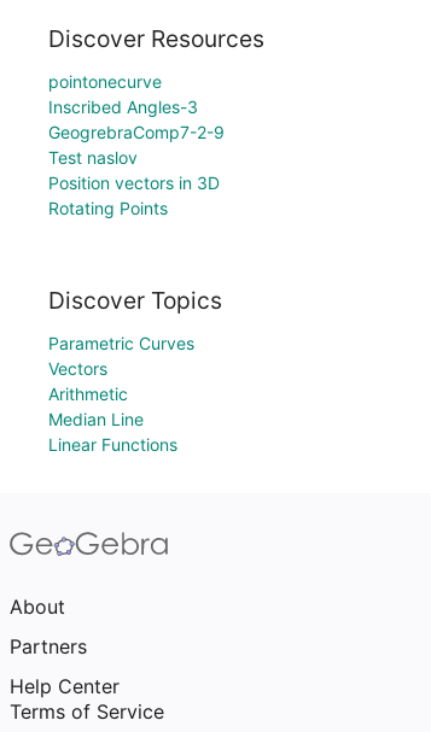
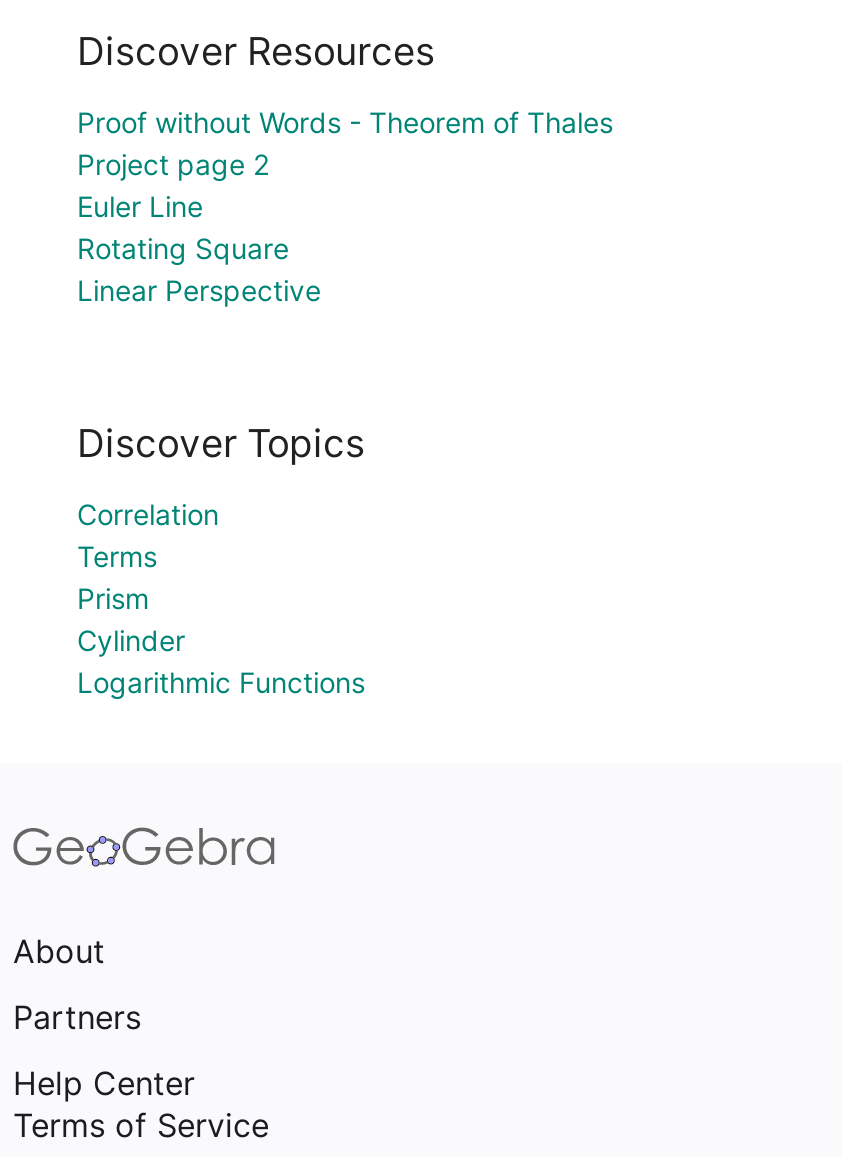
[48,72,225,219] pointonecurve | Inscribed Angles-3 | GeogrebraComp7-2-9 | Test naslov | Position vectors in 3D | Rotating Points -> [77,106,613,308] Proof without Words - Theorem of Thales | Project page 2 | Euler Line | Rotating Square | Linear Perspective
[48,333,194,455] Parametric Curves | Vectors | Arithmetic | Median Line | Linear Functions -> [77,497,365,699] Correlation | Terms | Prism | Cylinder | Logarithmic Functions

